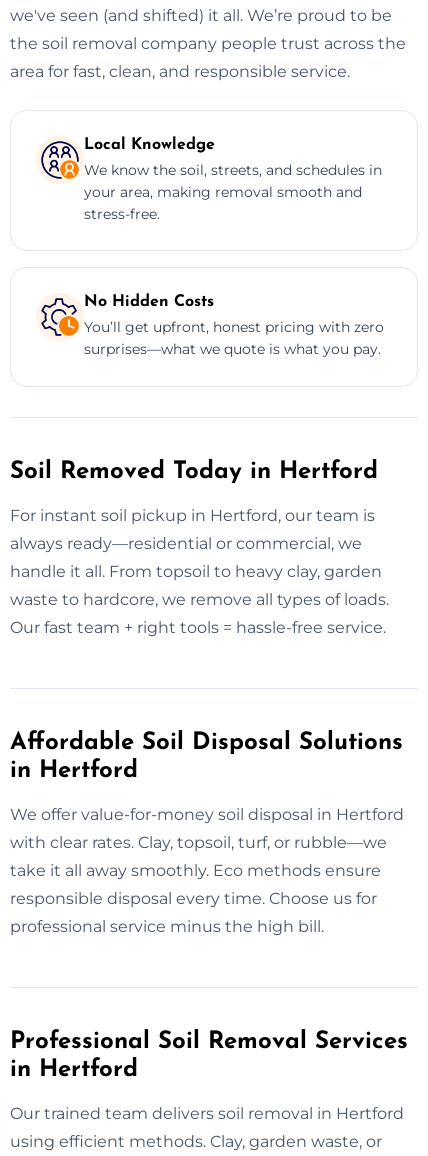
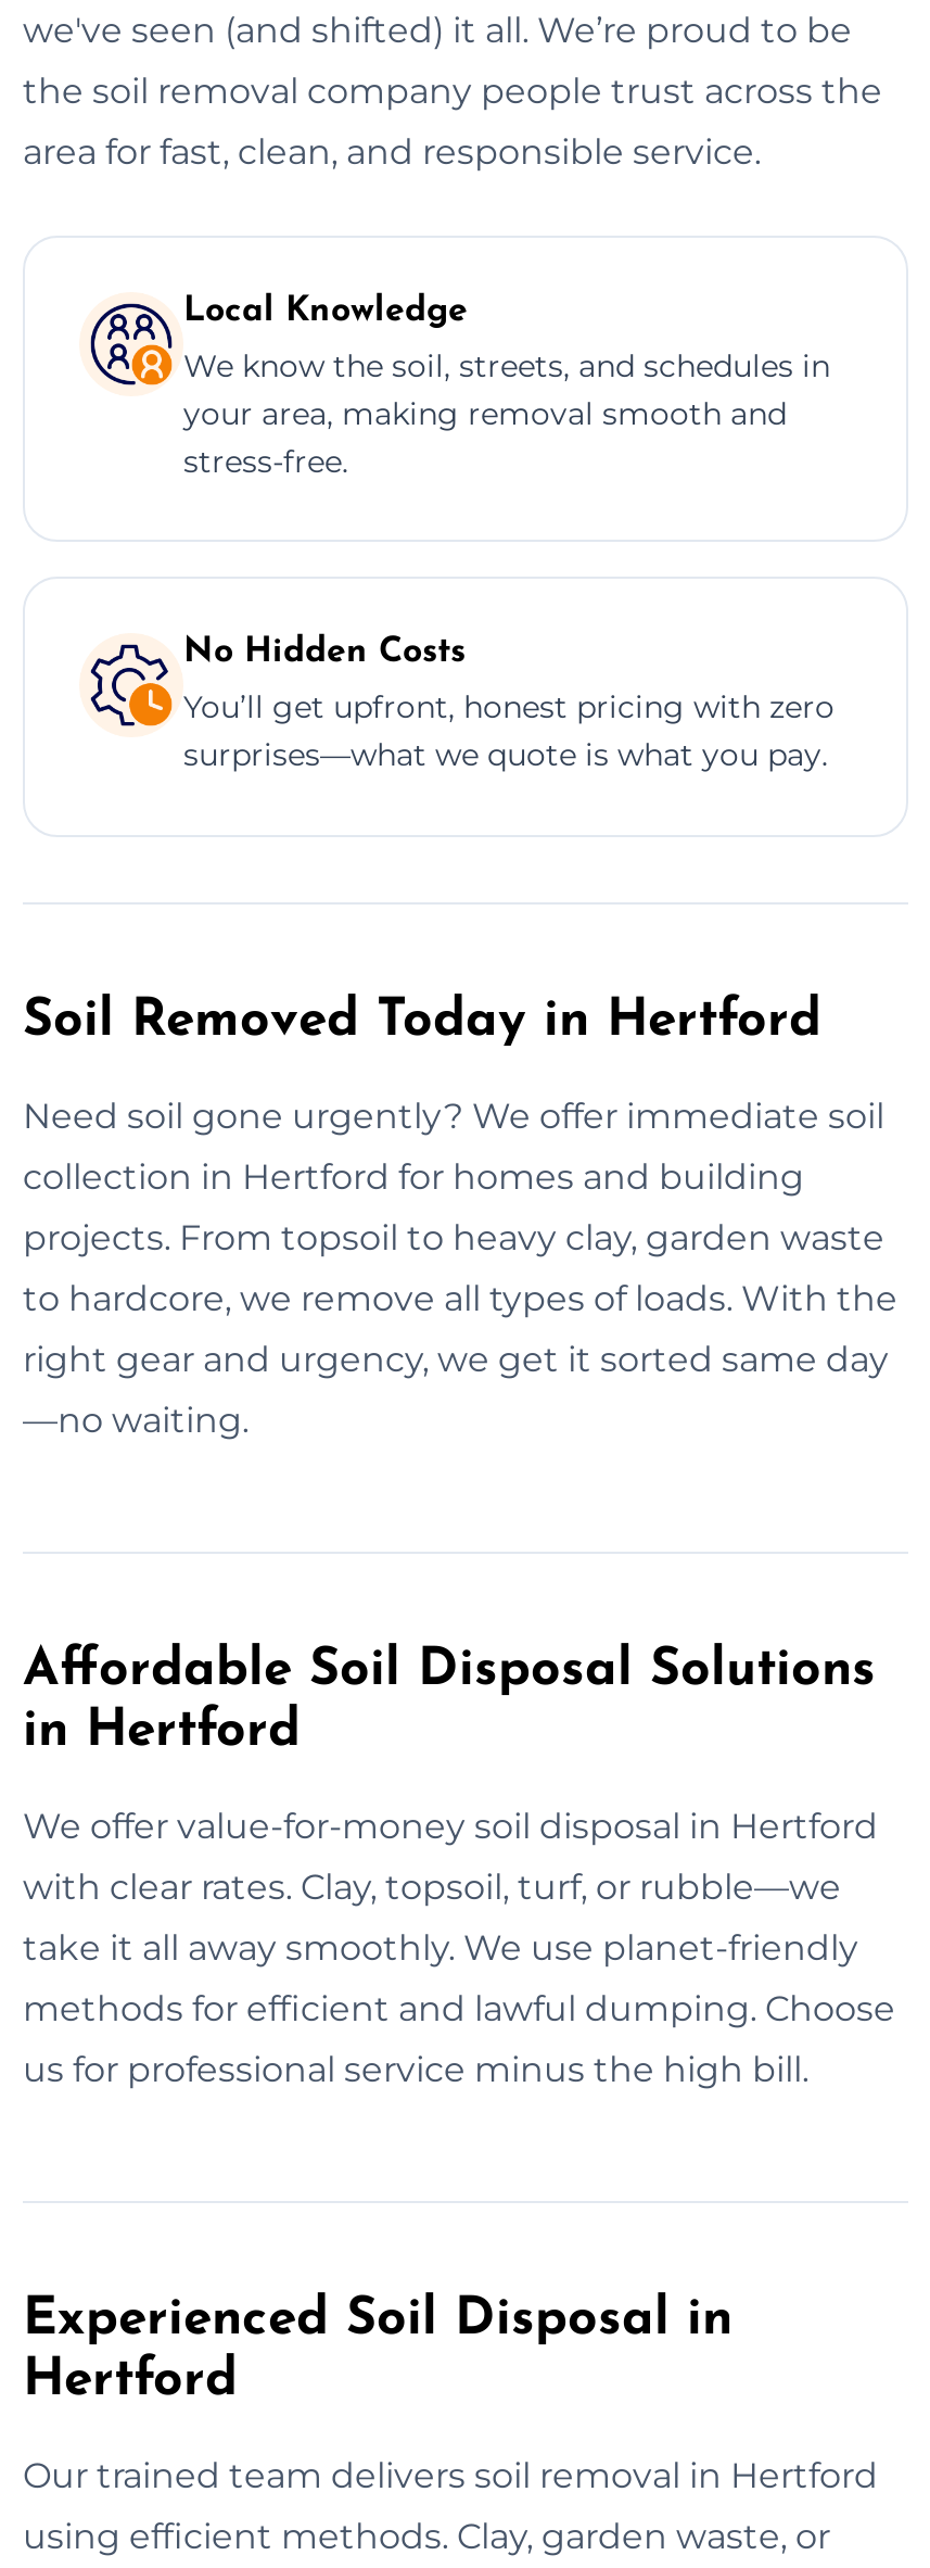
[10,506,389,637] For instant soil pickup in Hertford, our team is | always ready—residential or commercial, we | handle it all. From topsoil to heavy clay, garden | waste to hardcore, we remove all types of loads. | Our fast team + right tools = hassle-free service. -> [23,1095,897,1440] Need soil gone urgently? We offer immediate soil | collection in Hertford for homes and building | projects. From topsoil to heavy clay, garden waste | to hardcore, we remove all types of loads. With the | right gear and urgency, we get it sorted same day | —no waiting.
[10,861,381,880] take it all away smoothly. Eco methods ensure -> [23,1927,858,1968] take it all away smoothly. We use planet-friendly
[10,889,377,908] responsible disposal every time. Choose us for -> [23,1988,895,2029] methods for efficient and lawful dumping. Choose
[10,917,324,936] professional service minus the high bill. -> [23,2048,808,2090] us for professional service minus the high bill.
[10,1030,408,1082] Professional Soil Removal Services | in Hertford -> [23,2294,732,2407] Experienced Soil Disposal in | Hertford

